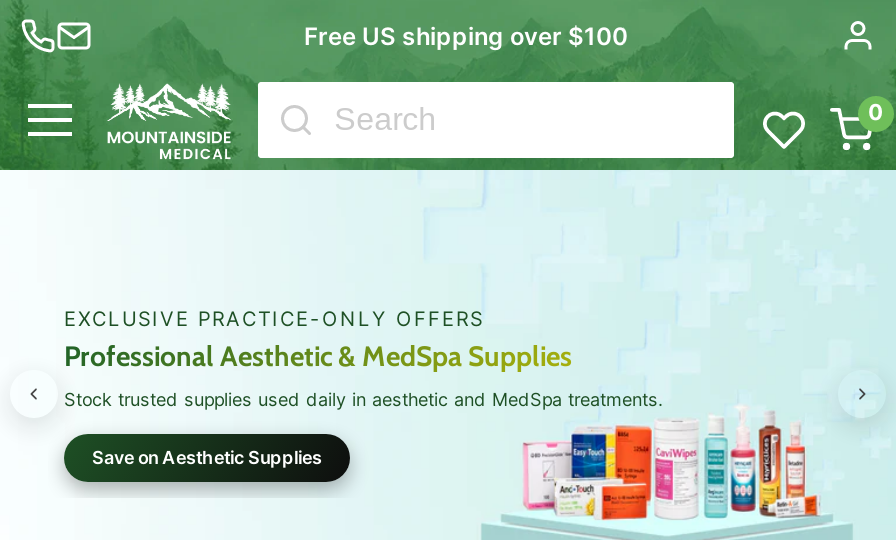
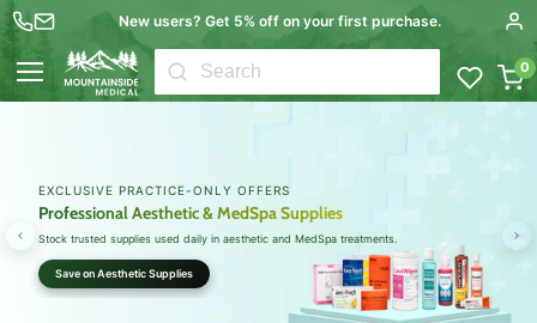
[304,20,628,50] Free US shipping over $100 -> [118,12,441,30] New users? Get 5% off on your first purchase.

